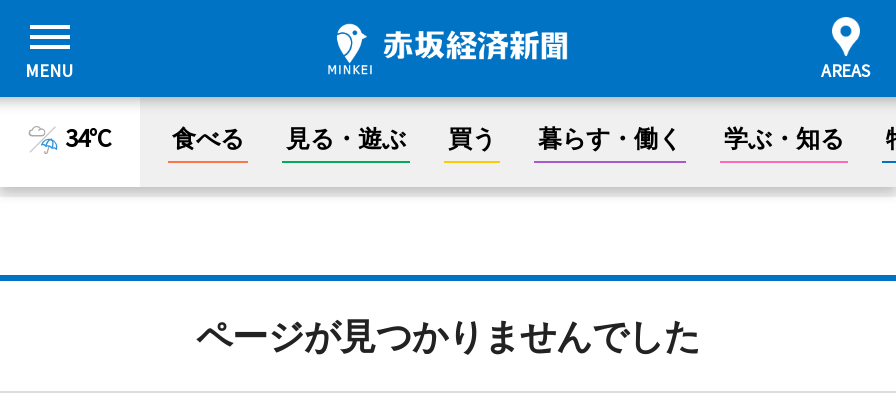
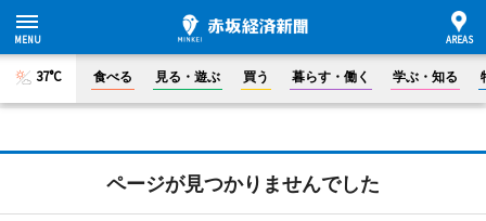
[65,122,113,156] 34°C -> [35,68,61,86] 37°C

